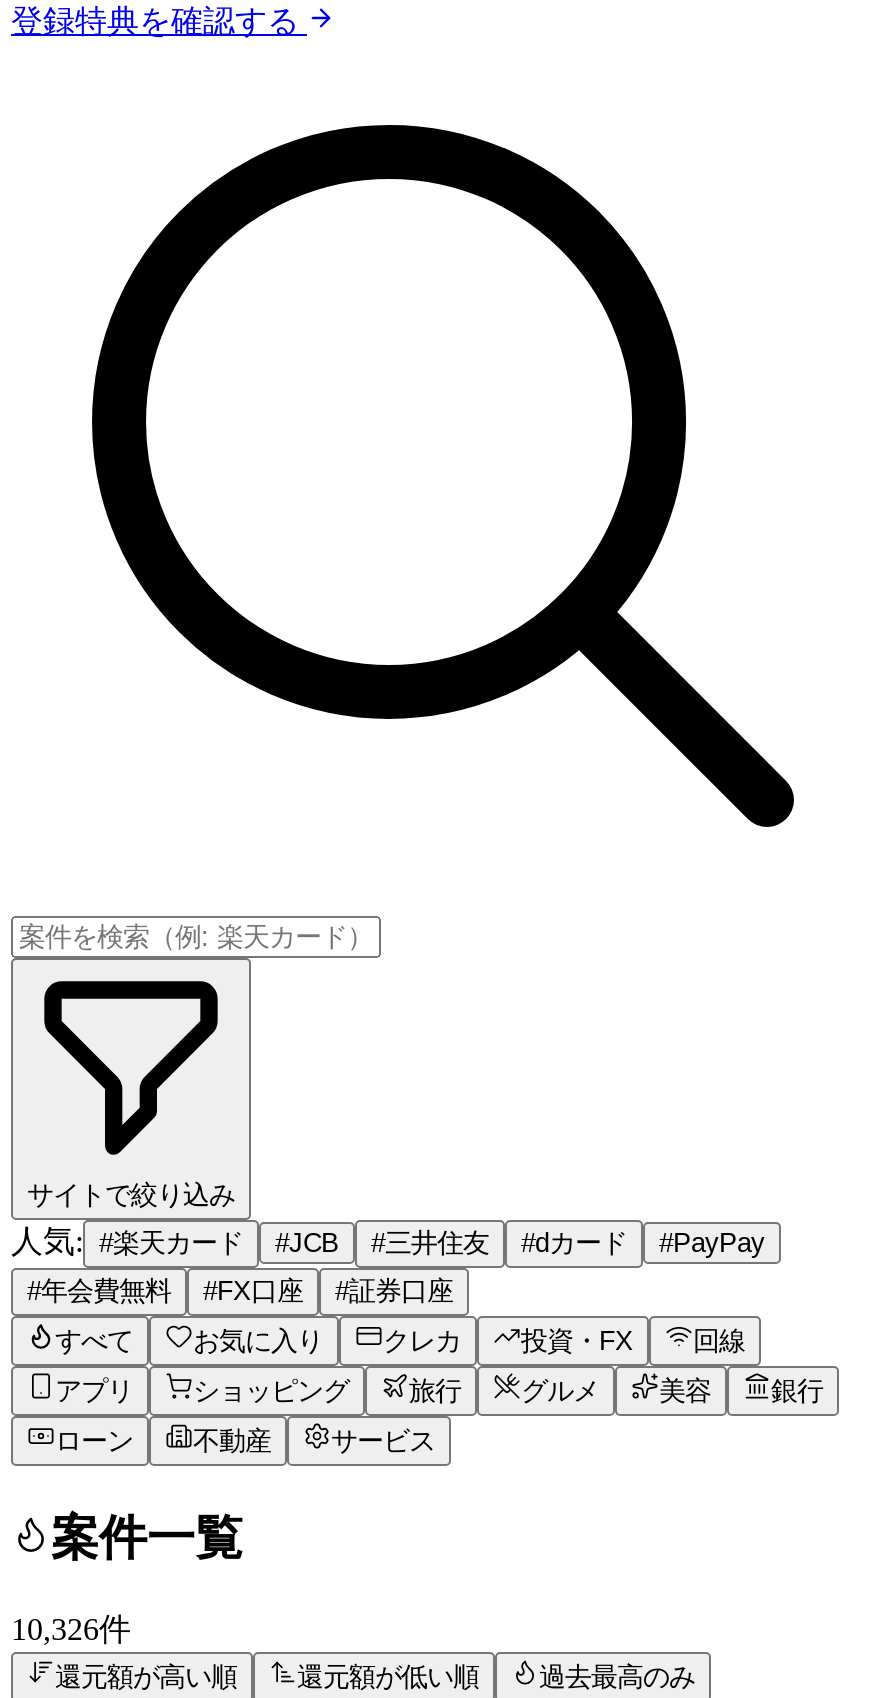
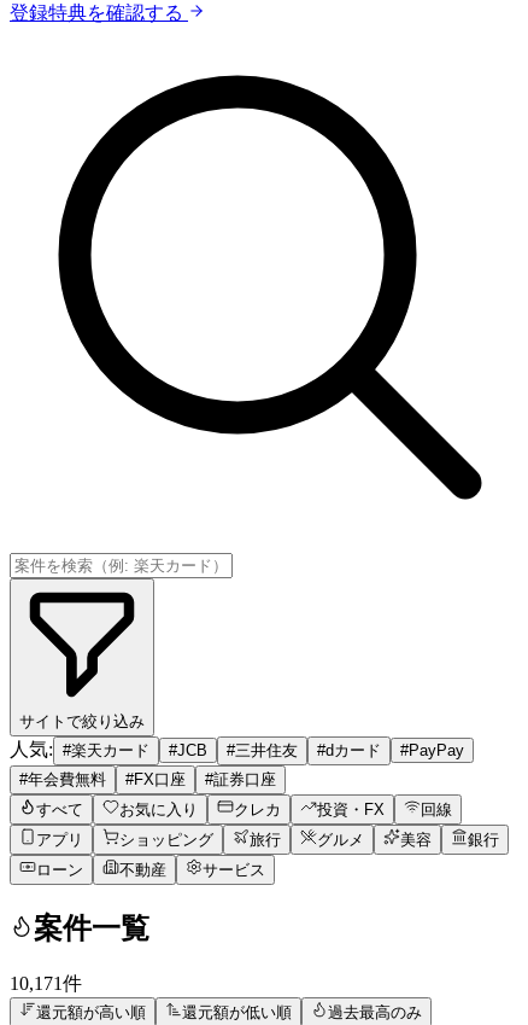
[11,1611,131,1645] 10,326件 -> [10,972,82,993] 10,171件

